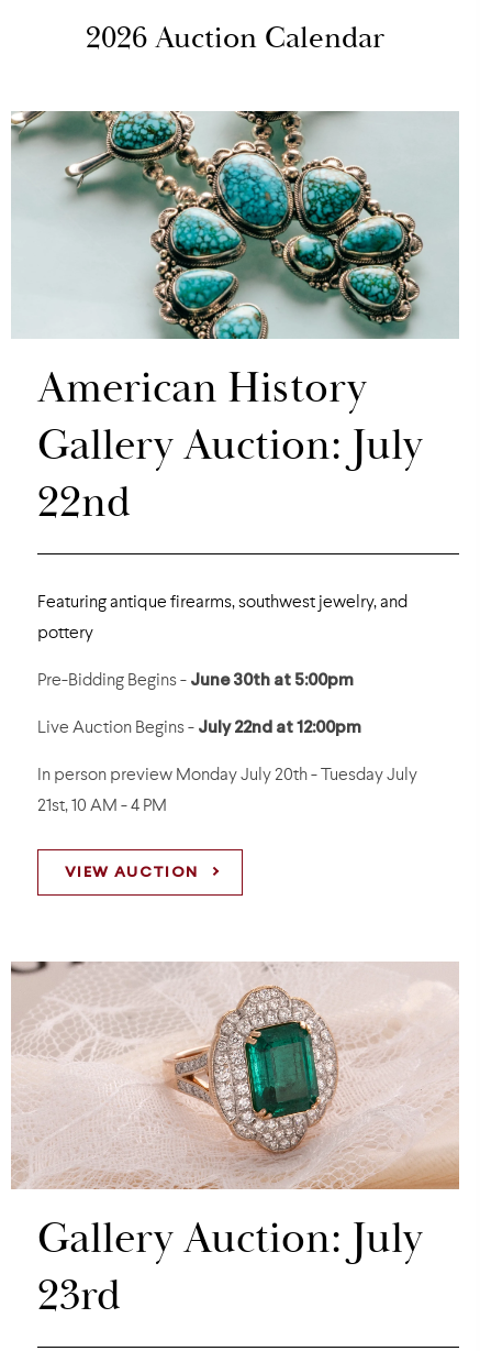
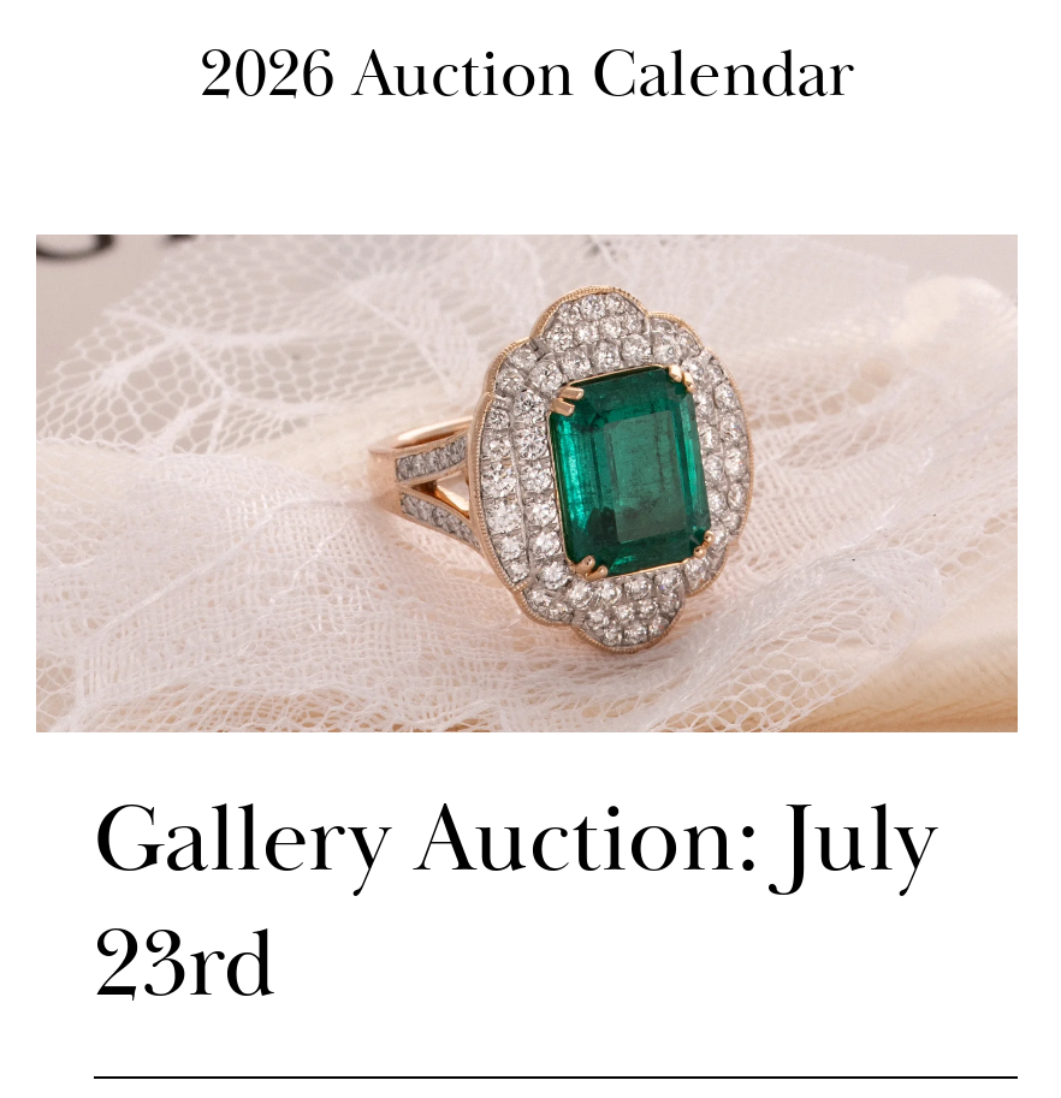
[11,110,459,815] [image] | American History | Gallery Auction: July | 22nd | Featuring antique firearms, southwest jewelry, and | pottery | Pre-Bidding Begins - June 30th at 5:00pm | Live Auction Begins - July 22nd at 12:00pm | In person preview Monday July 20th - Tuesday July | 21st, 10 AM - 4 PM -> none
[65,865,203,881] VIEW AUCTION -> none

